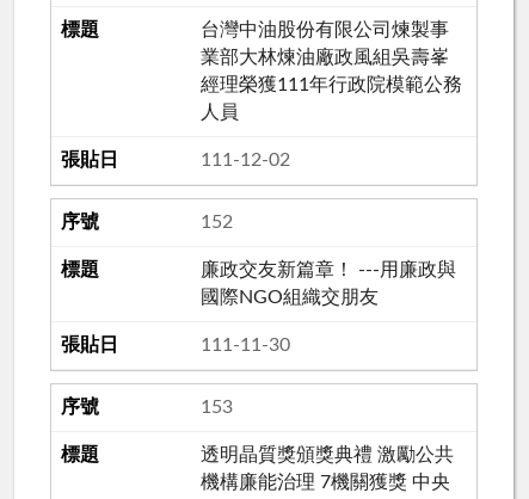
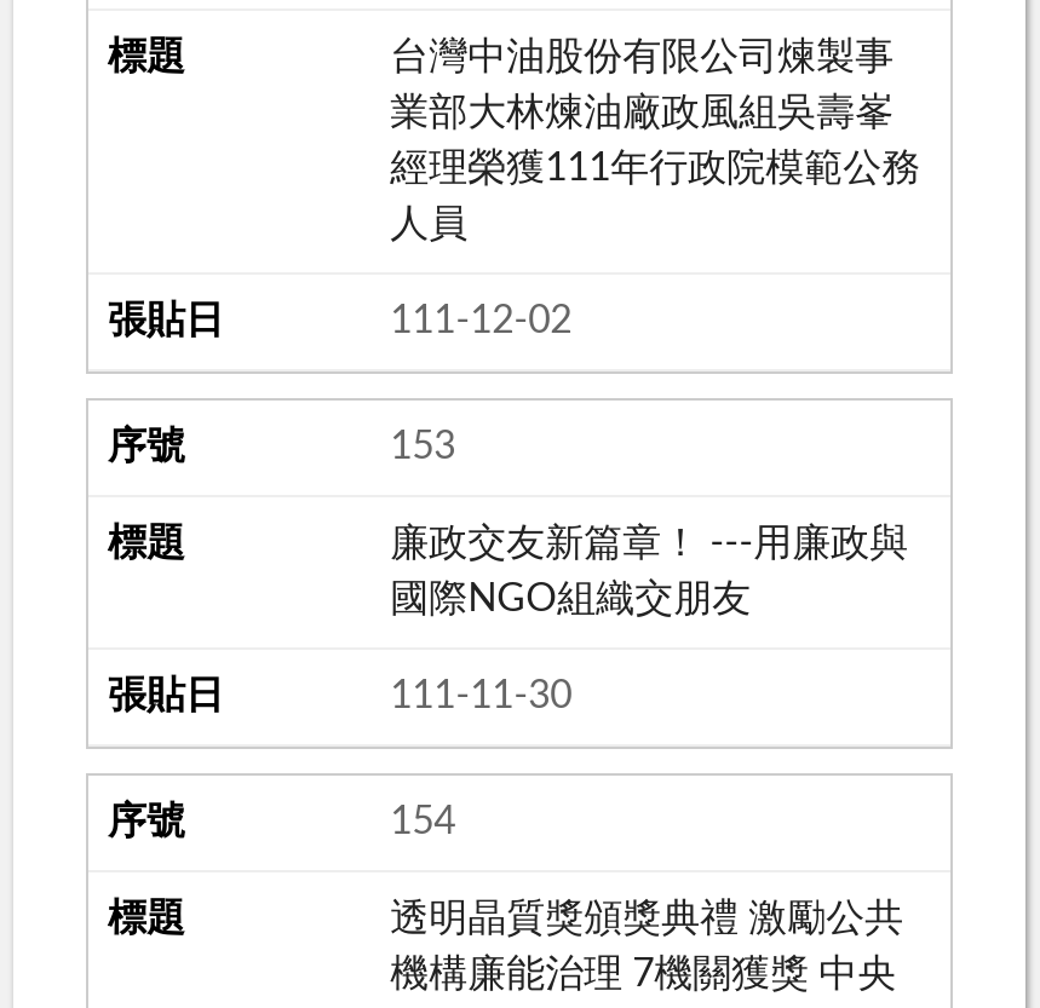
[200,213,232,232] 152 -> [390,428,455,467] 153
[200,398,232,417] 153 -> [390,803,455,842] 154

